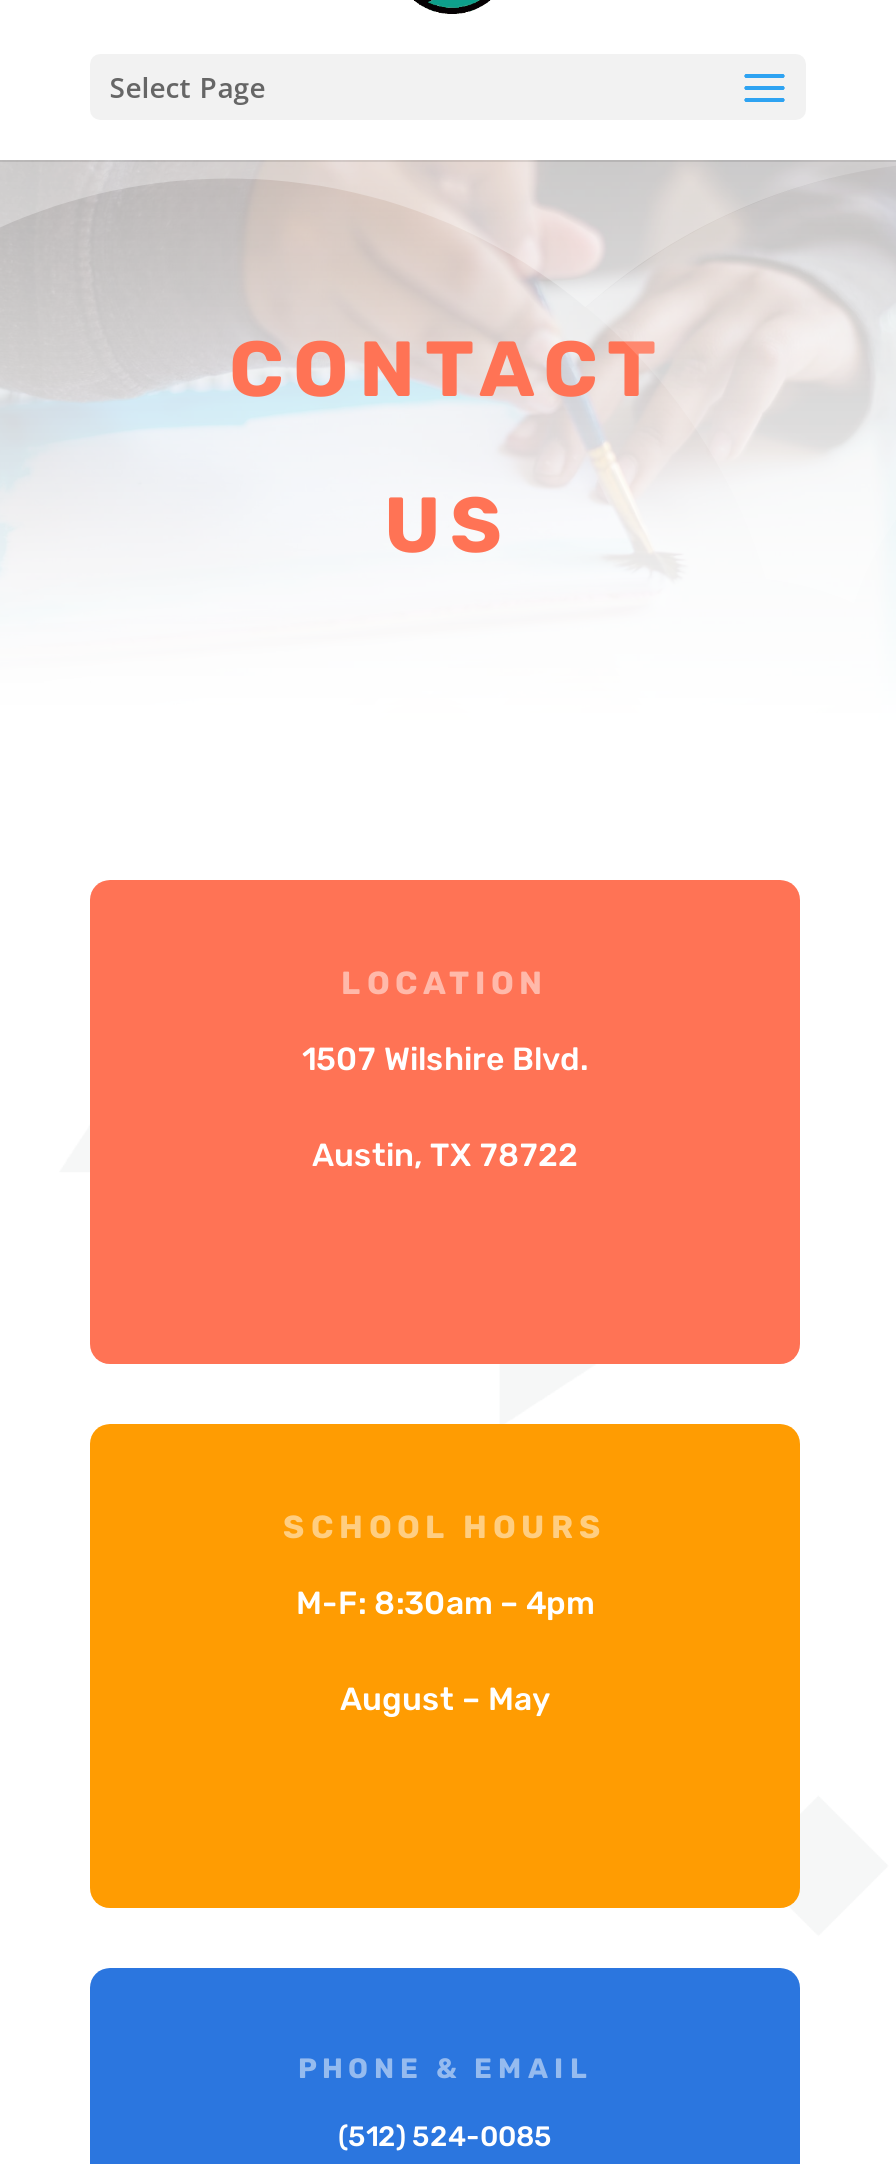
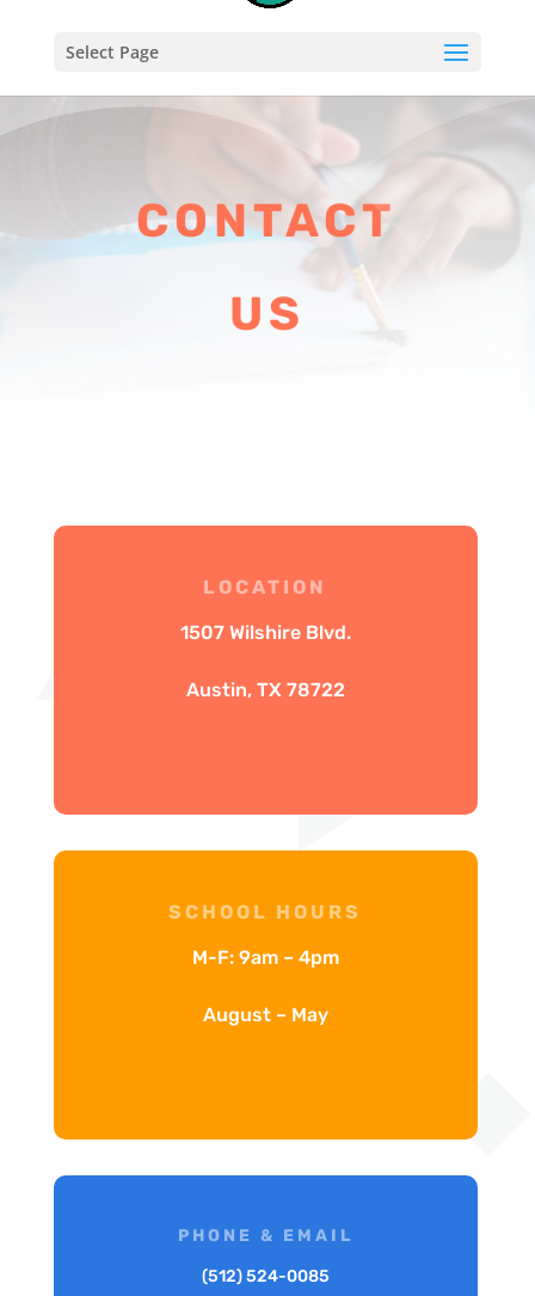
[296,1583,594,1621] M-F: 8:30am – 4pm -> [192,946,339,968] M-F: 9am – 4pm

